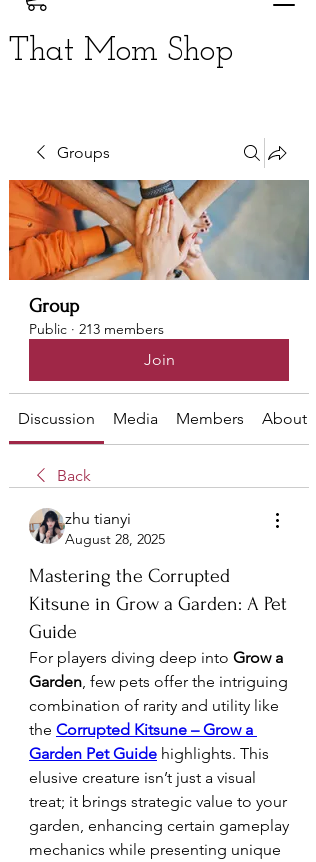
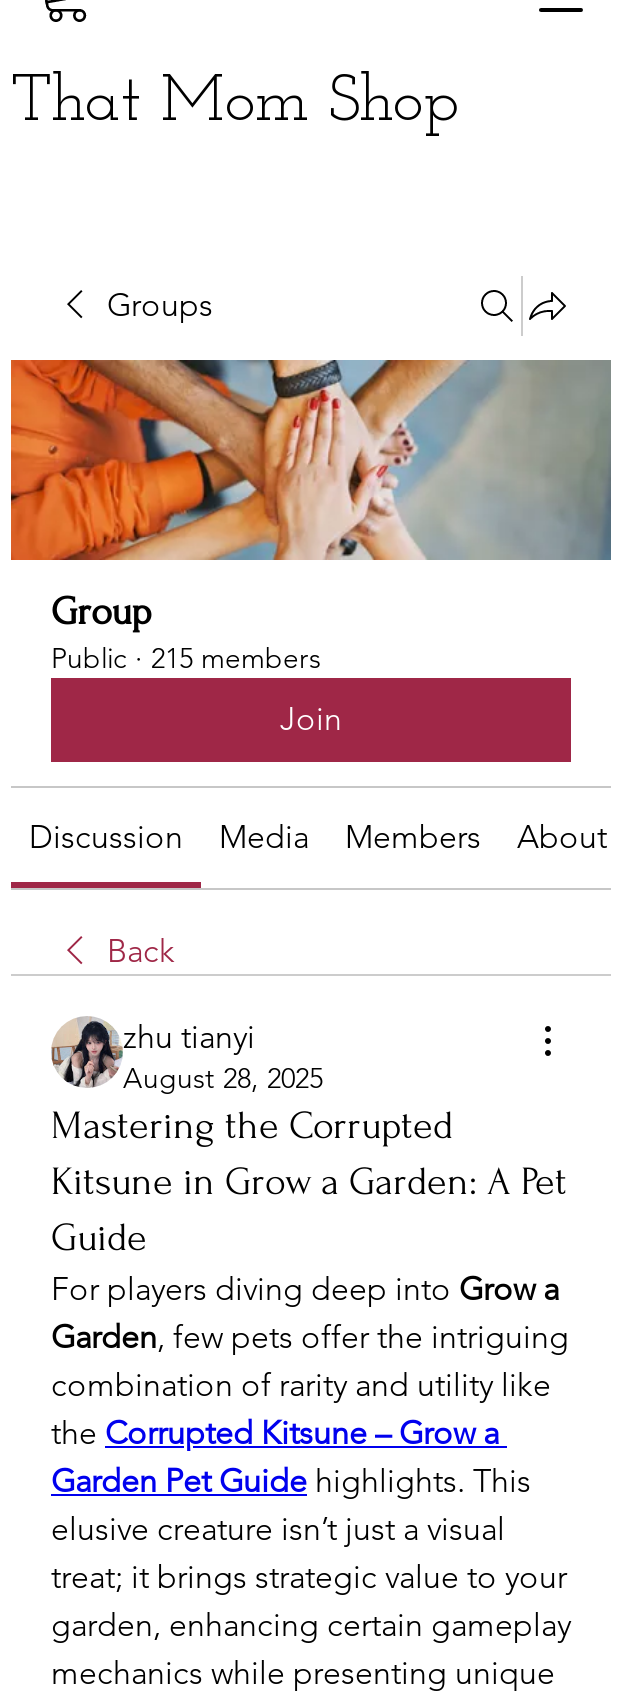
[29,320,164,338] Public · 213 members -> [51,640,321,676] Public · 215 members

